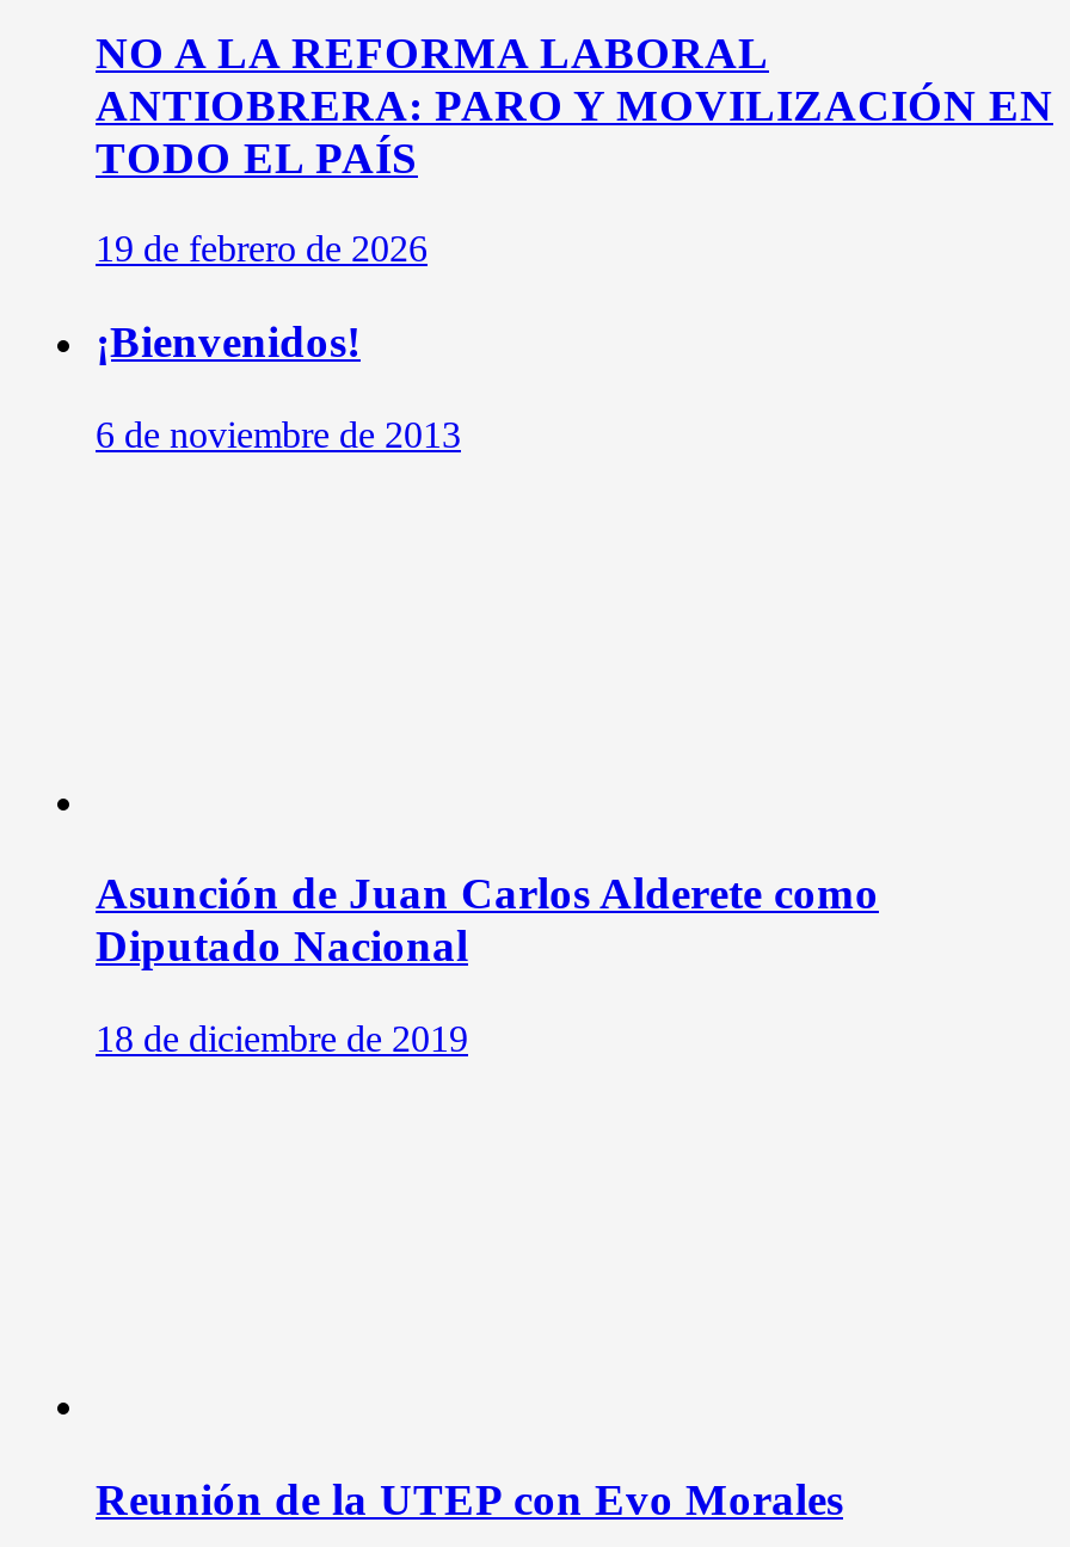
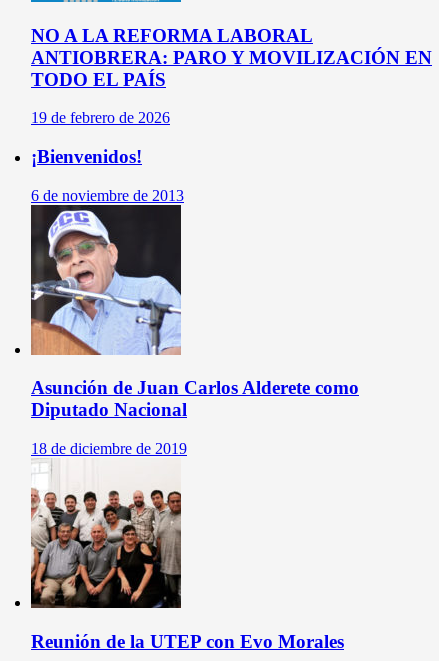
none -> [30,206,182,356] [image]
none -> [30,487,182,609] [image]

